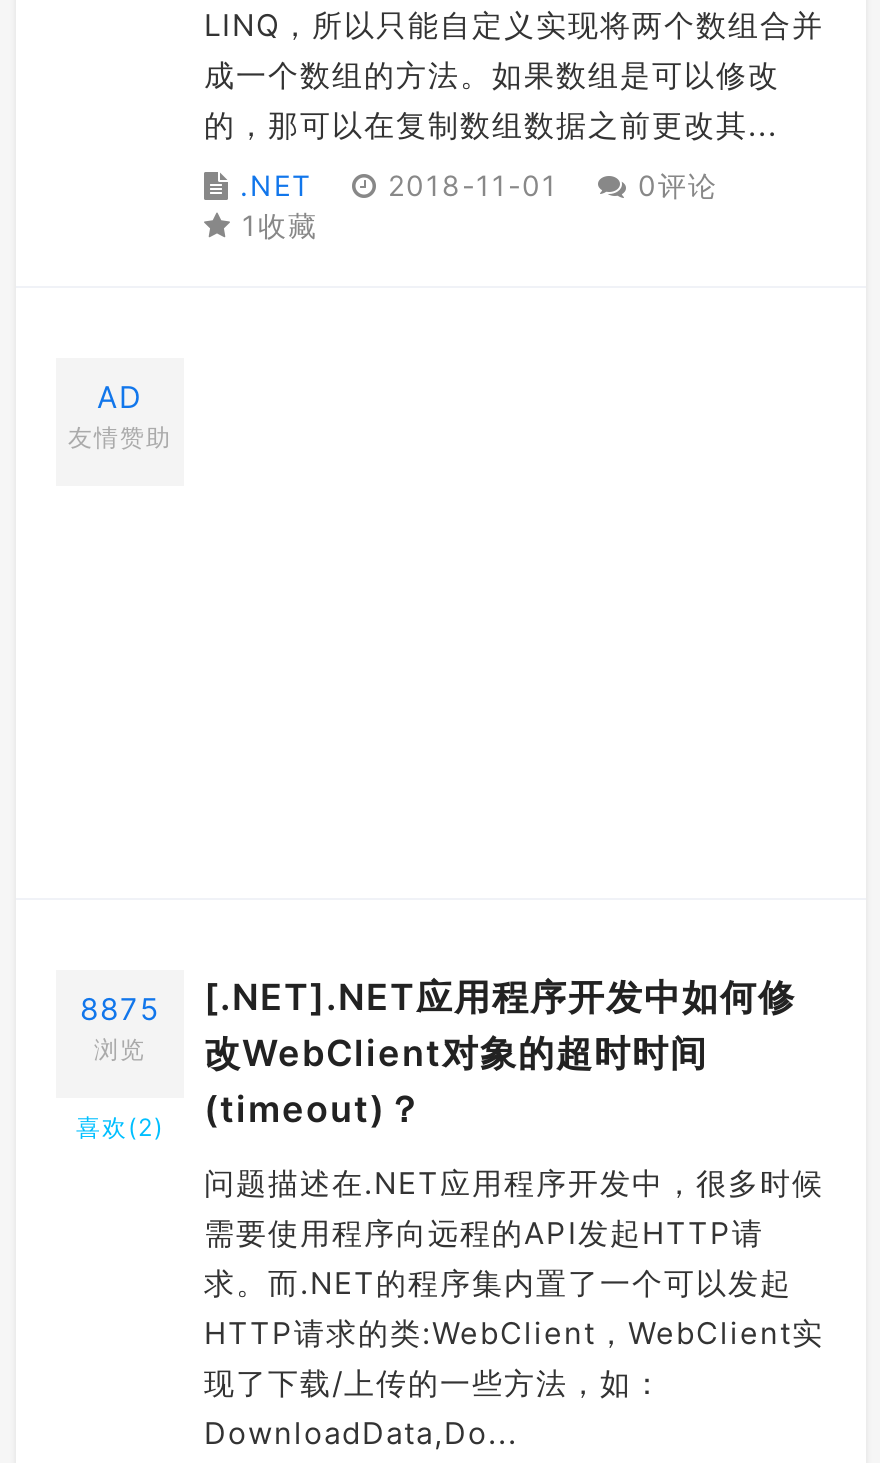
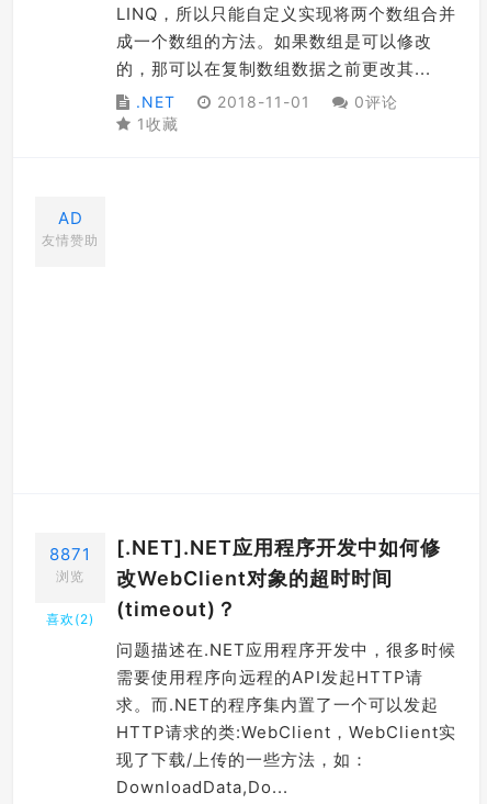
[80,976,796,1028] 8875 [.NET].NET应用程序开发中如何修 -> [49,536,441,565] 8871 [.NET].NET应用程序开发中如何修

